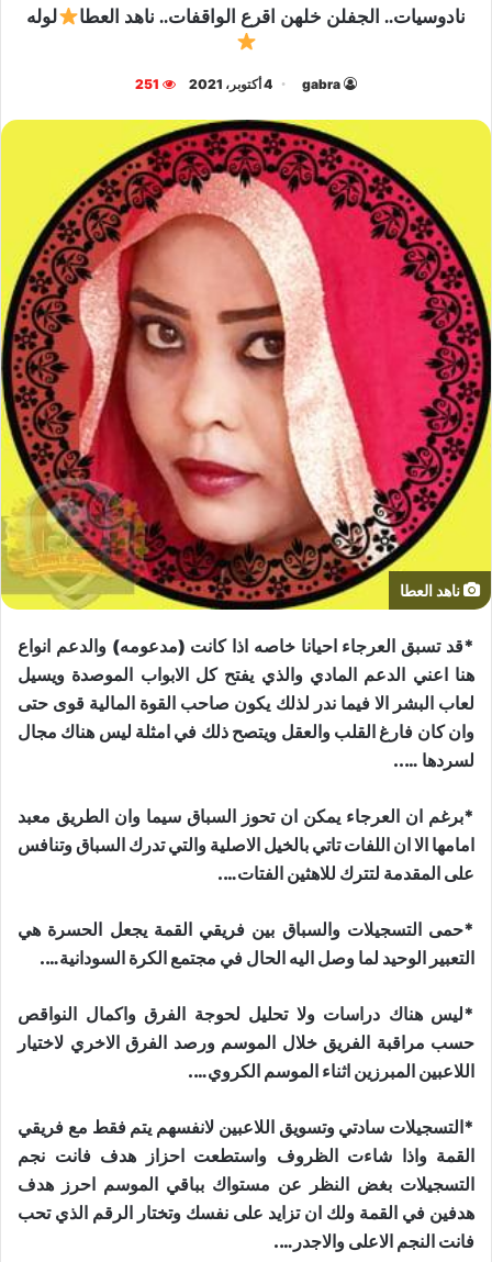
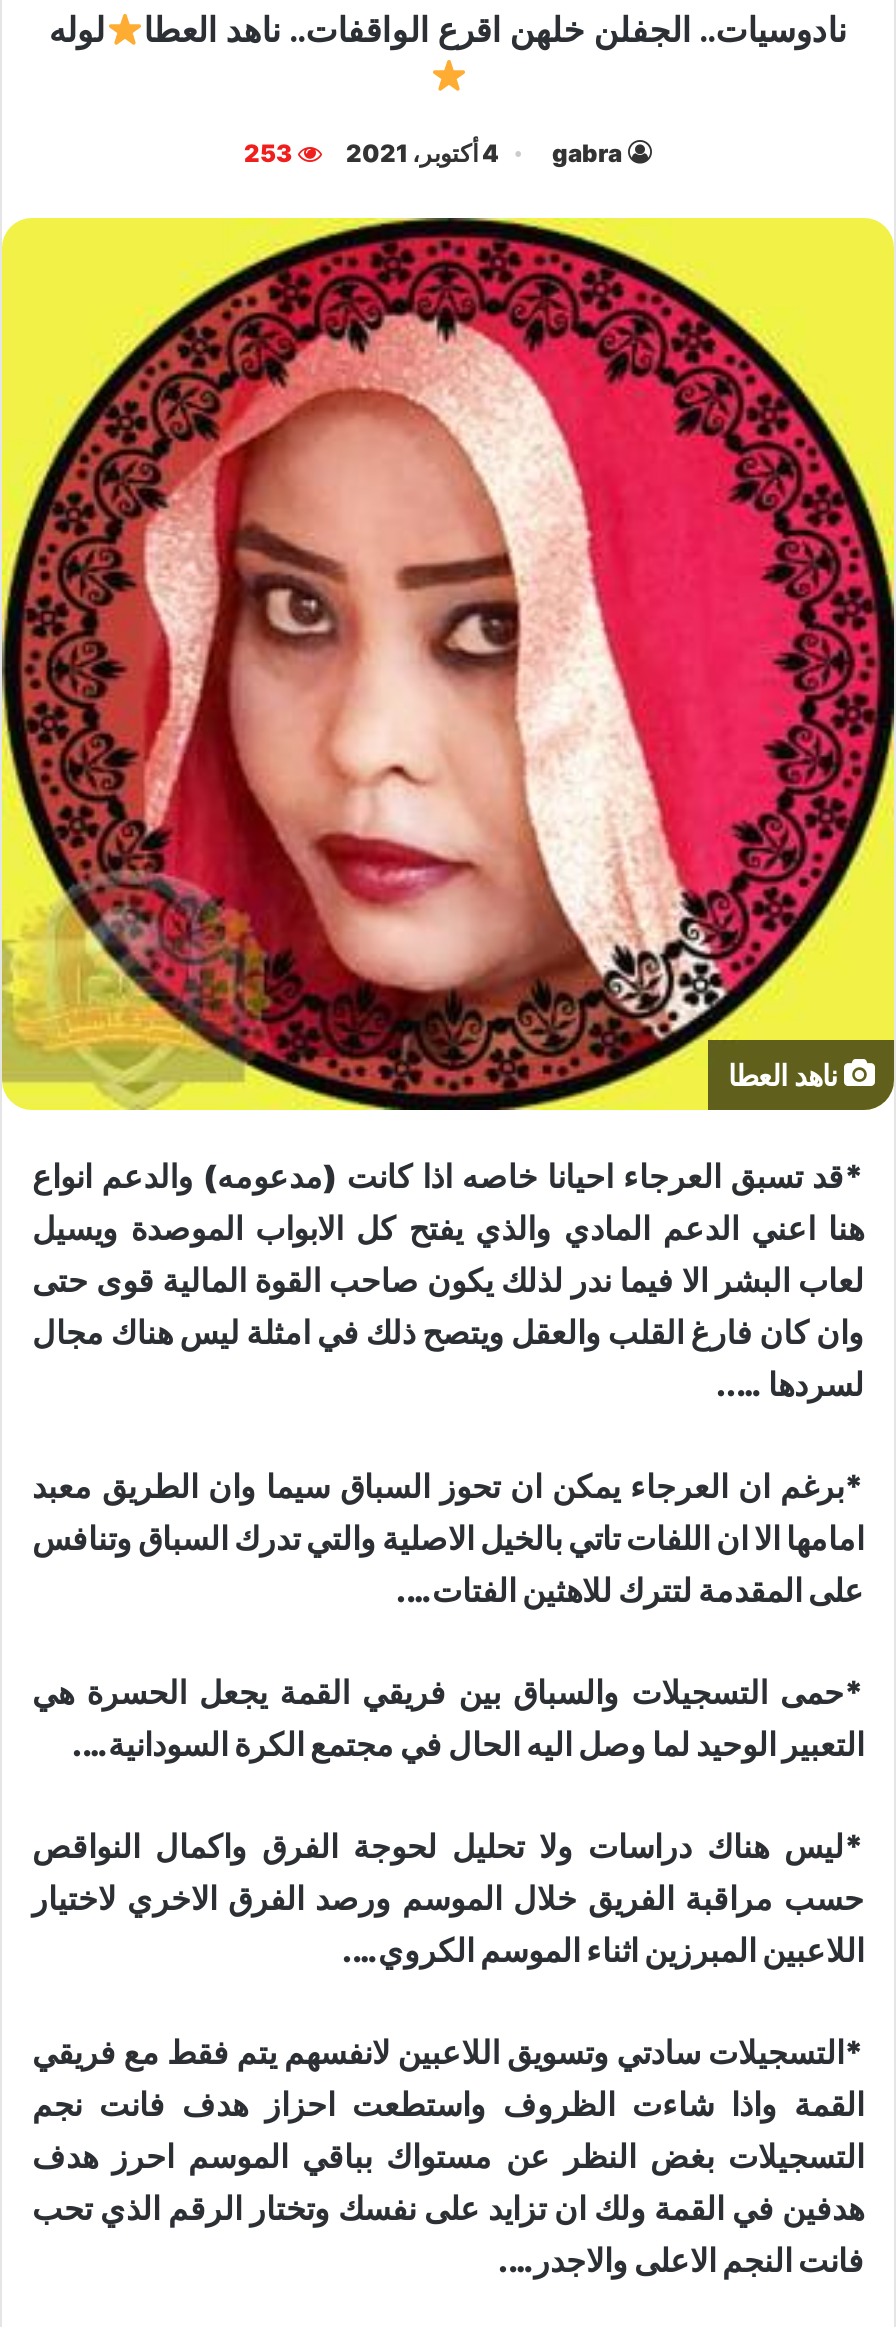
[135,76,159,92] 251 -> [244,138,292,168] 253

